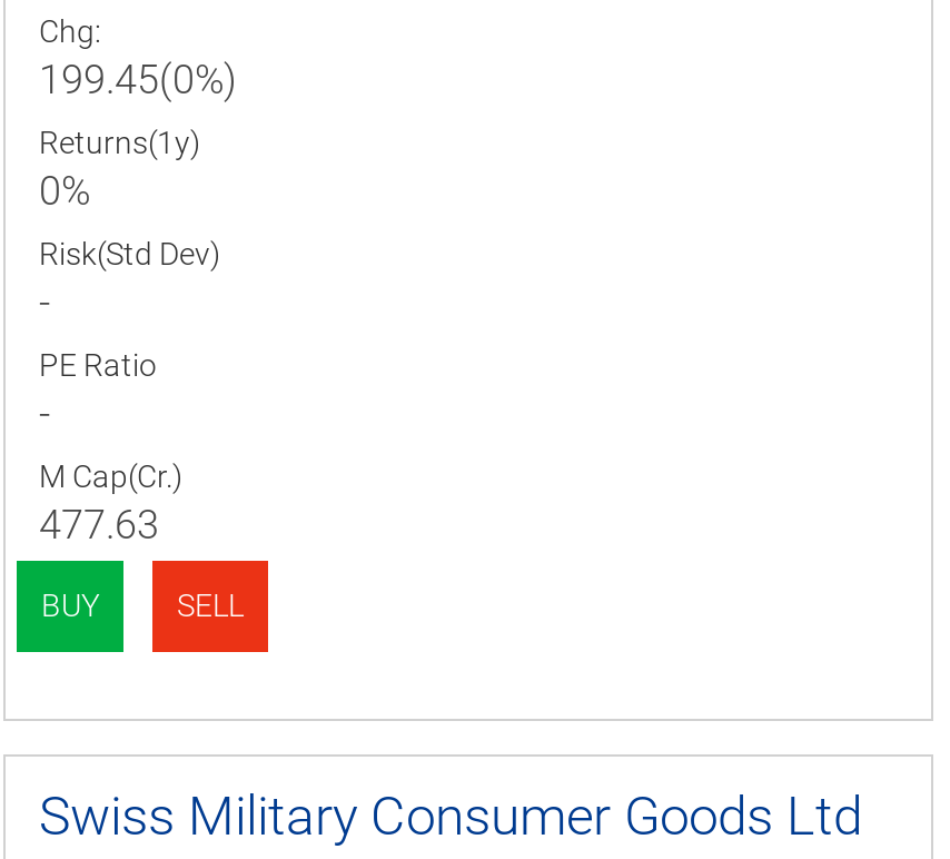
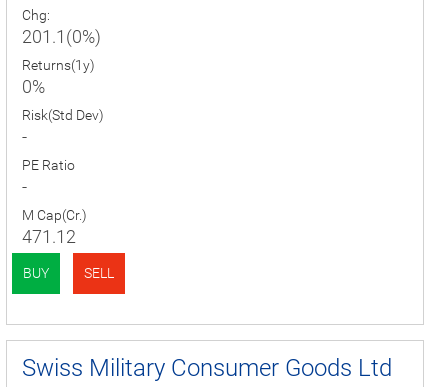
[39,56,237,102] 199.45(0%) -> [22,26,101,47] 201.1(0%)
[39,501,159,547] 477.63 -> [22,226,76,247] 471.12

